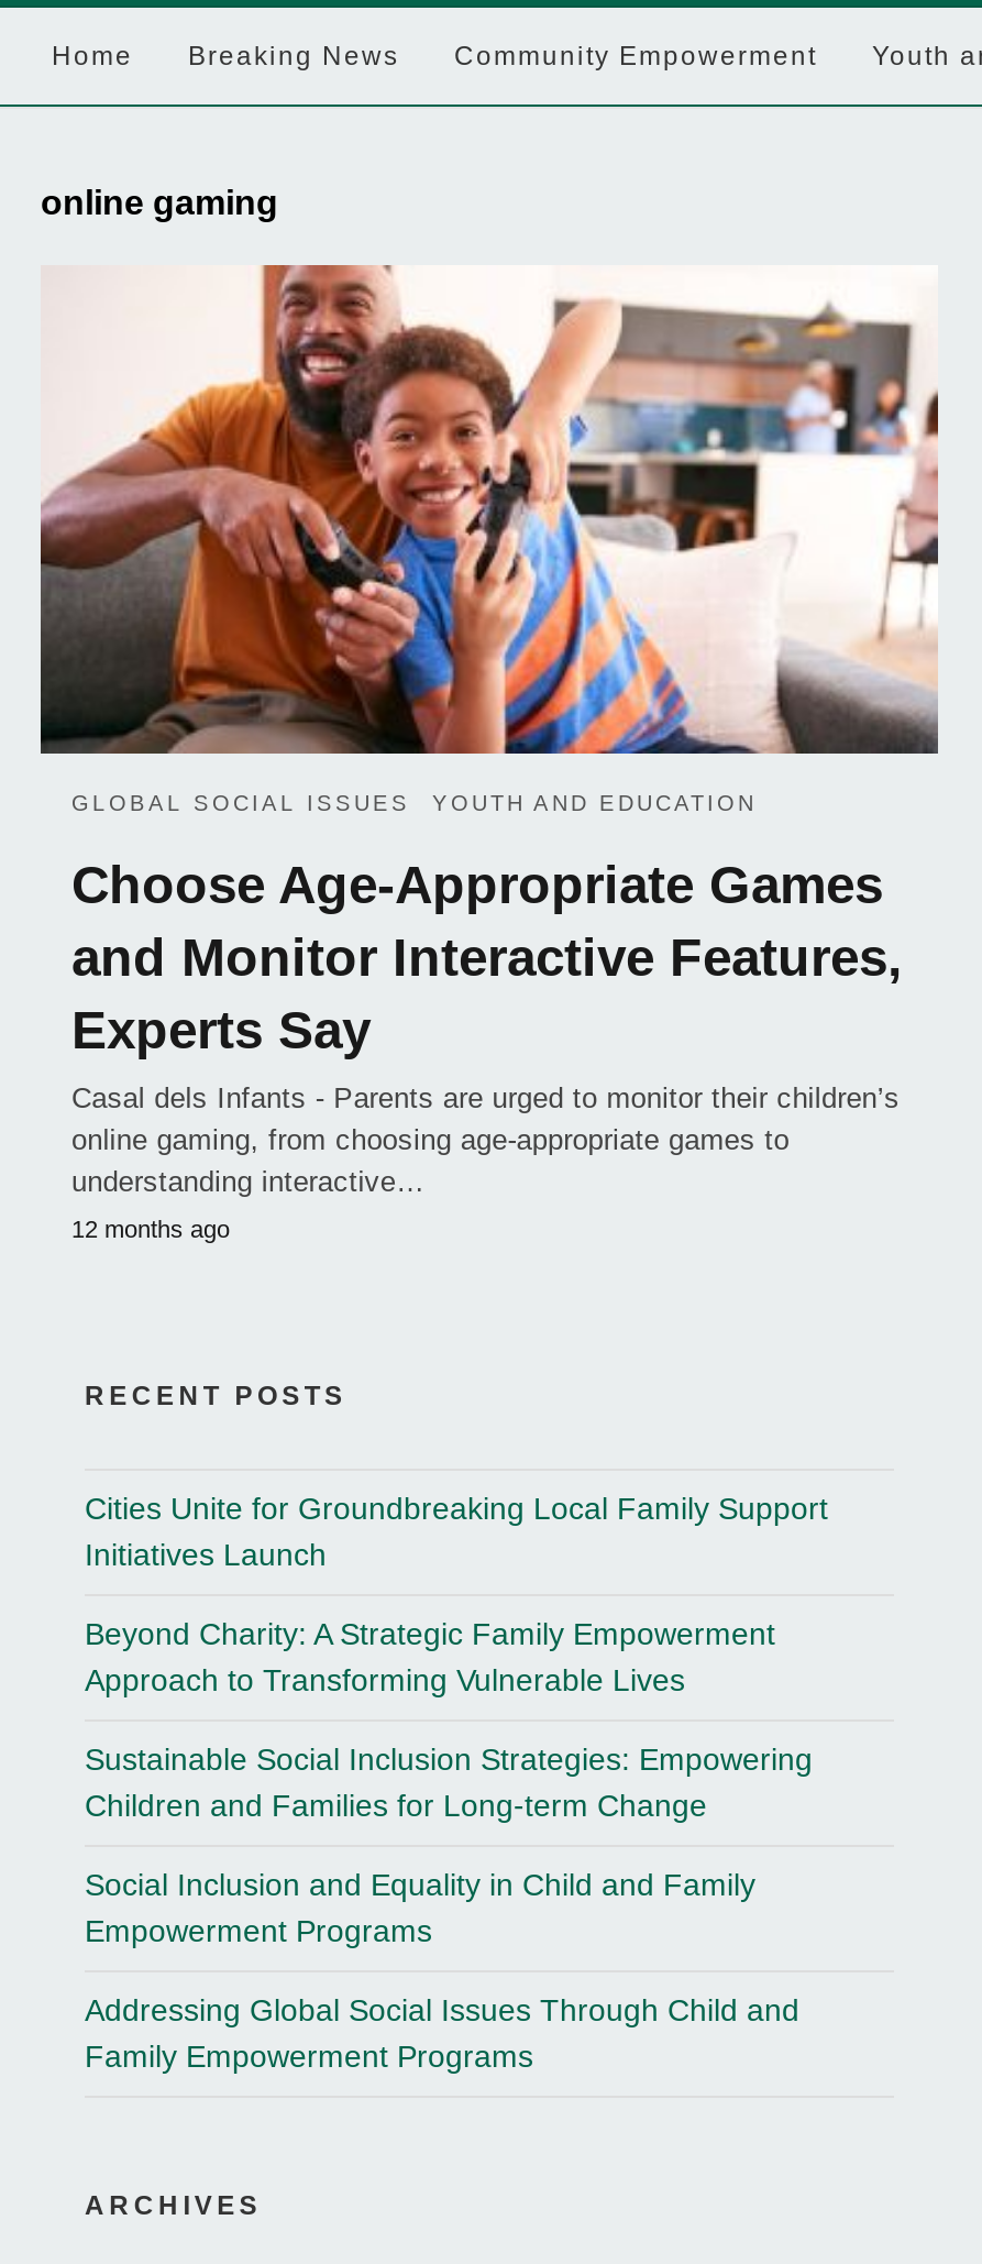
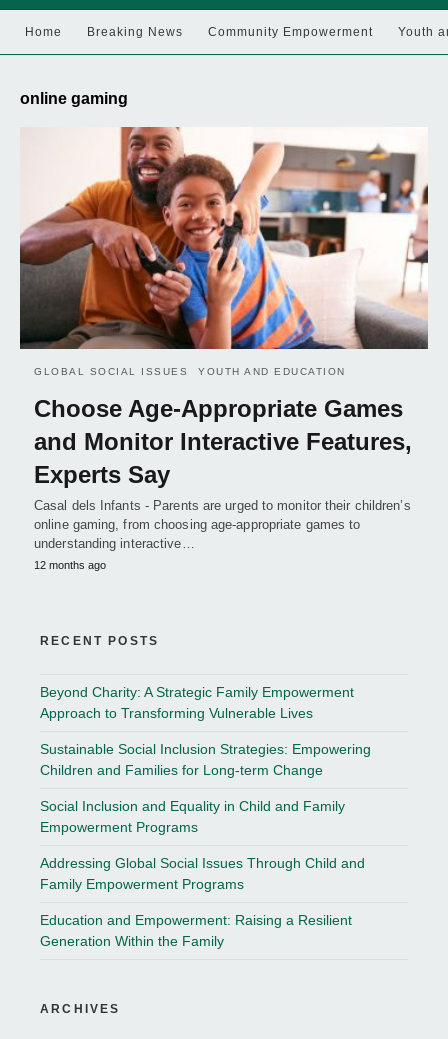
[85,1491,828,1572] Cities Unite for Groundbreaking Local Family Support | Initiatives Launch -> none
moved [85,1616,813,2074] -> [40,684,371,892]: Beyond Charity: A Strategic Family Empowerment | Approach to Transforming Vulnerable Lives | Sustainable Social Inclusion Strategies: Empowering | Children and Families for Long-term Change | Social Inclusion and Equality in Child and Family | Empowerment Programs | Addressing Global Social Issues Through Child and | Family Empowerment Programs
none -> [40,912,352,949] Education and Empowerment: Raising a Resilient | Generation Within the Family

